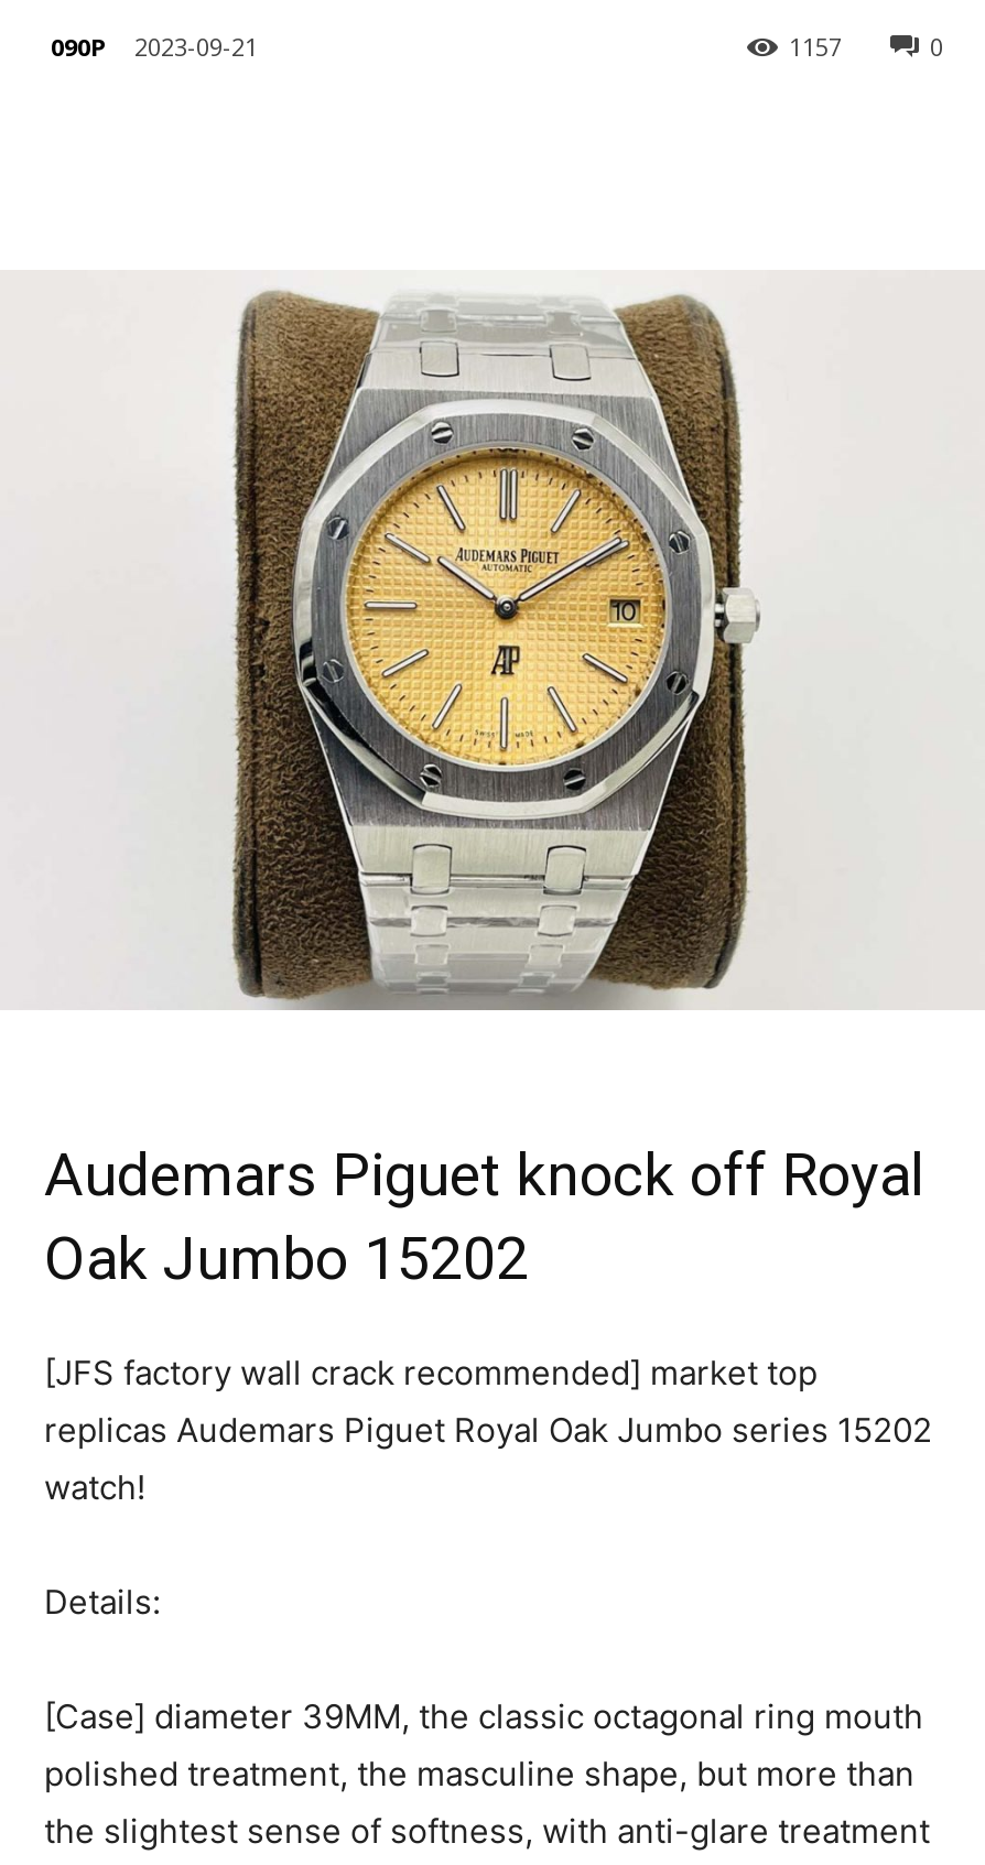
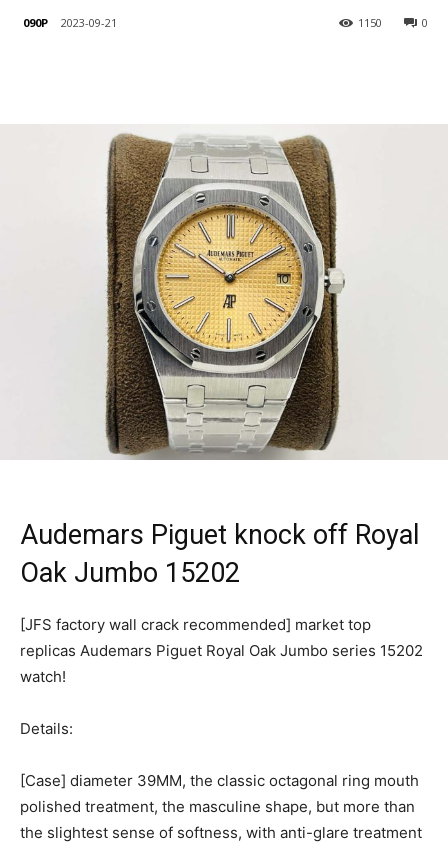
[789,30,842,63] 1157 -> [358,15,382,30] 1150

